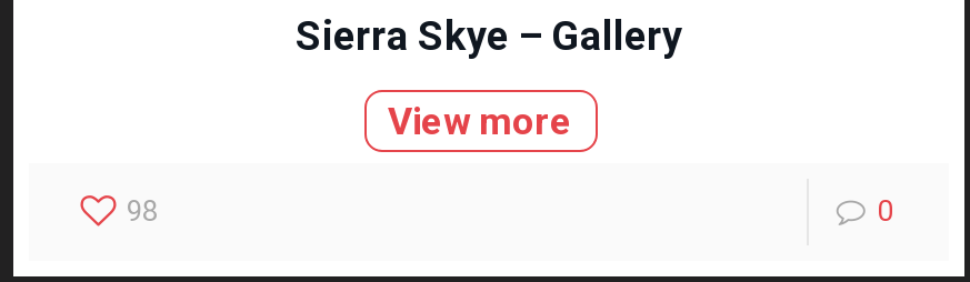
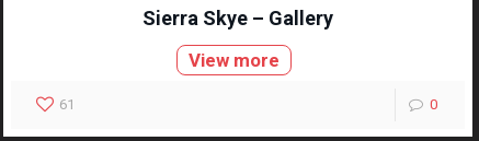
[127,195,158,228] 98 -> [59,96,75,112] 61

